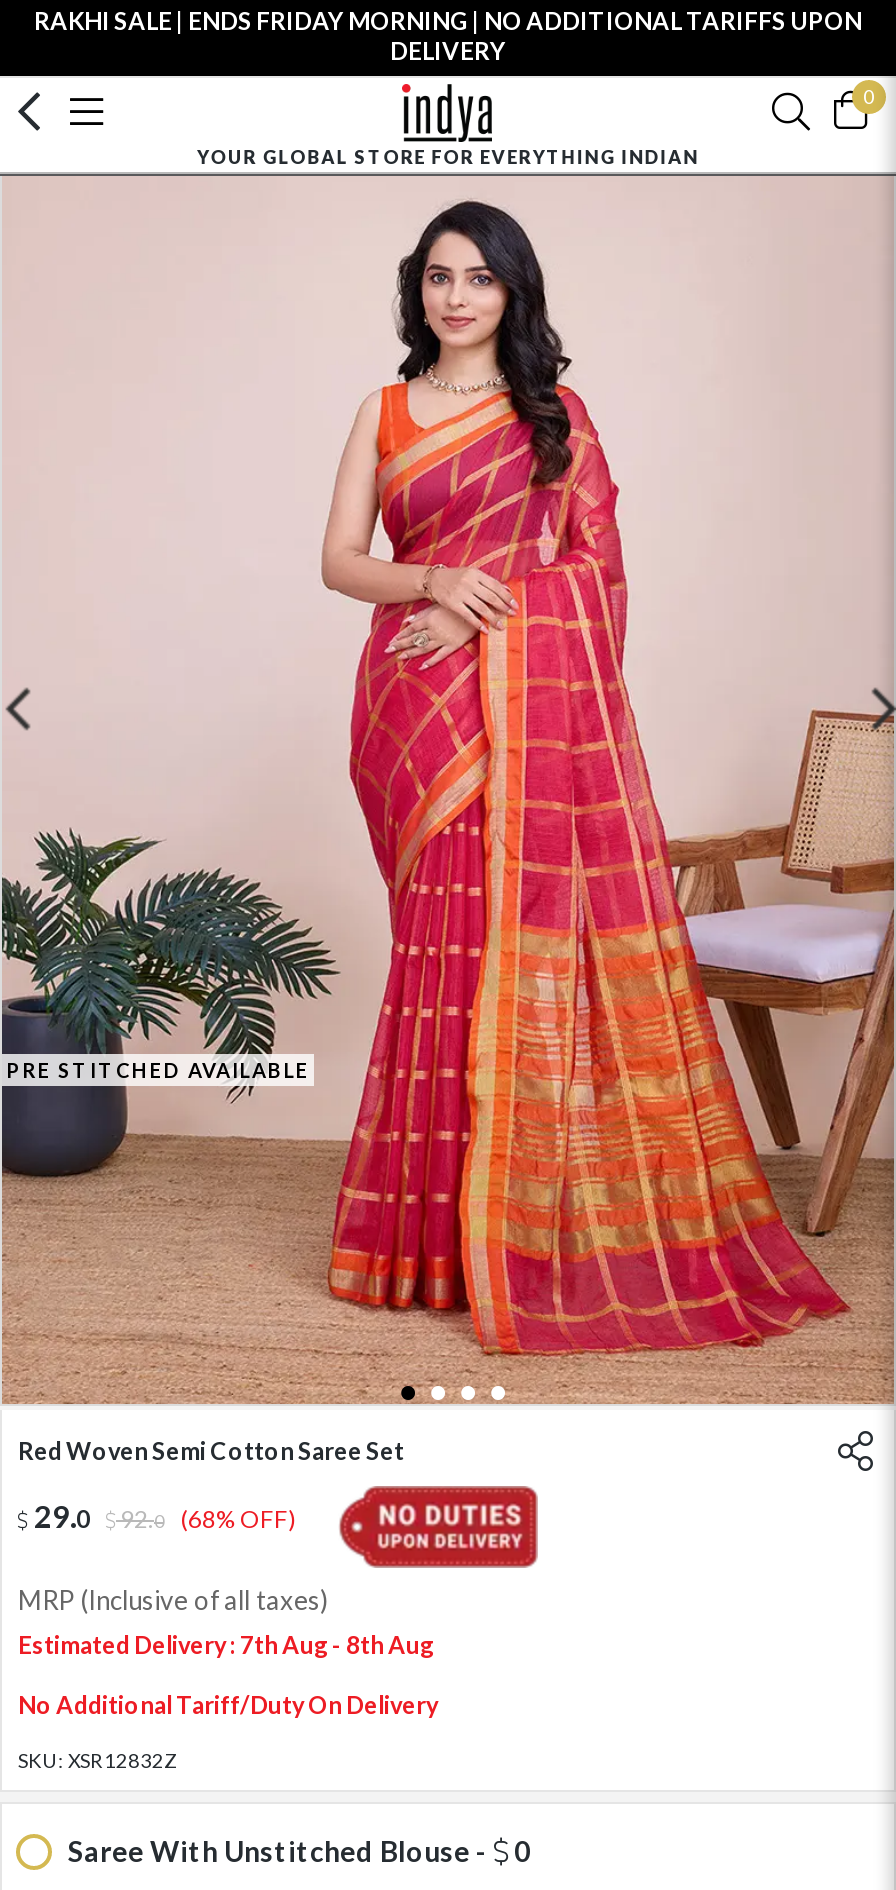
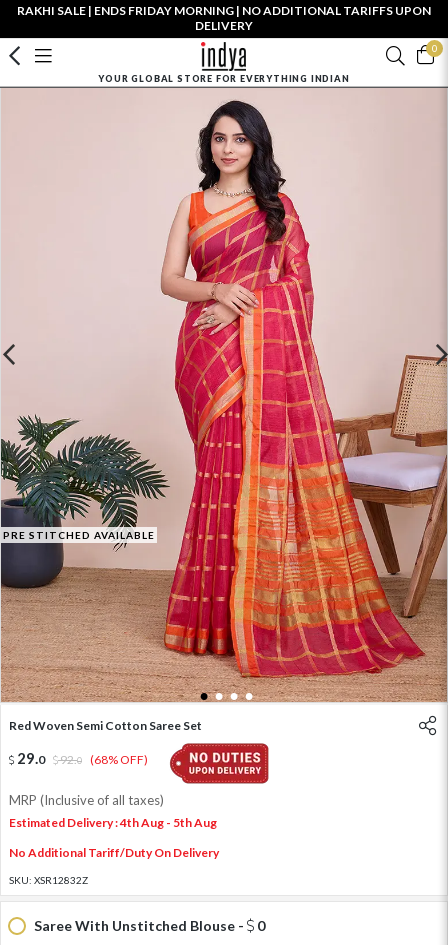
[18,1630,434,1660] Estimated Delivery : 7th Aug - 8th Aug -> [9,815,217,830] Estimated Delivery : 4th Aug - 5th Aug

